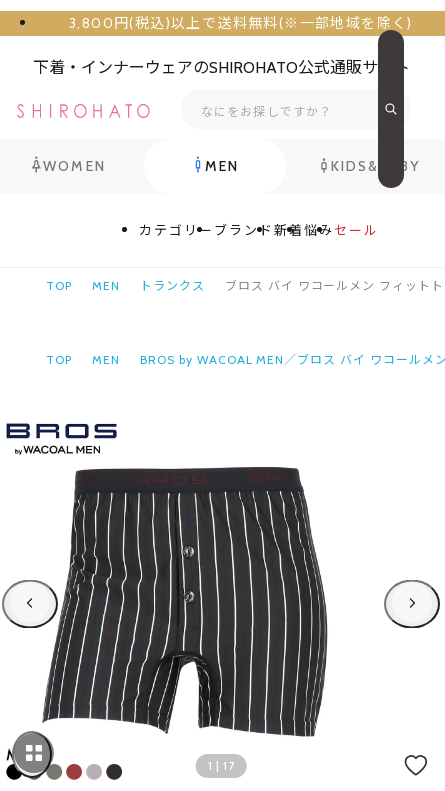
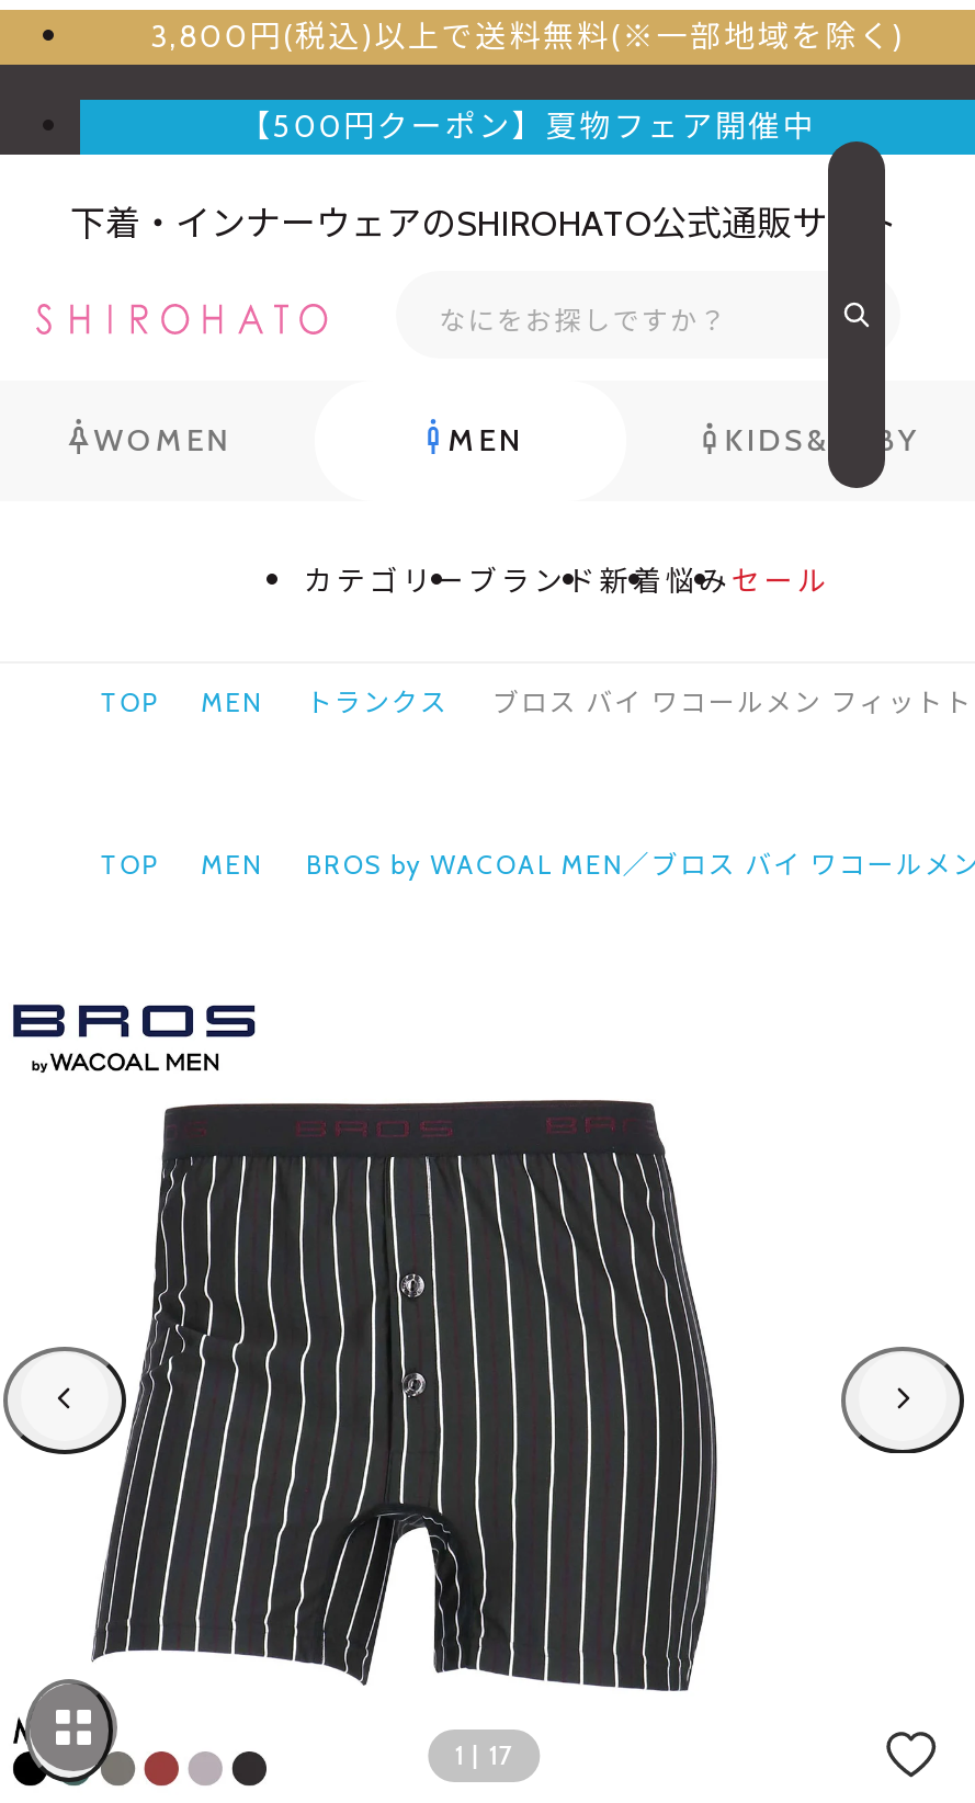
none -> [239,106,816,146] 【500円クーポン】夏物フェア開催中

